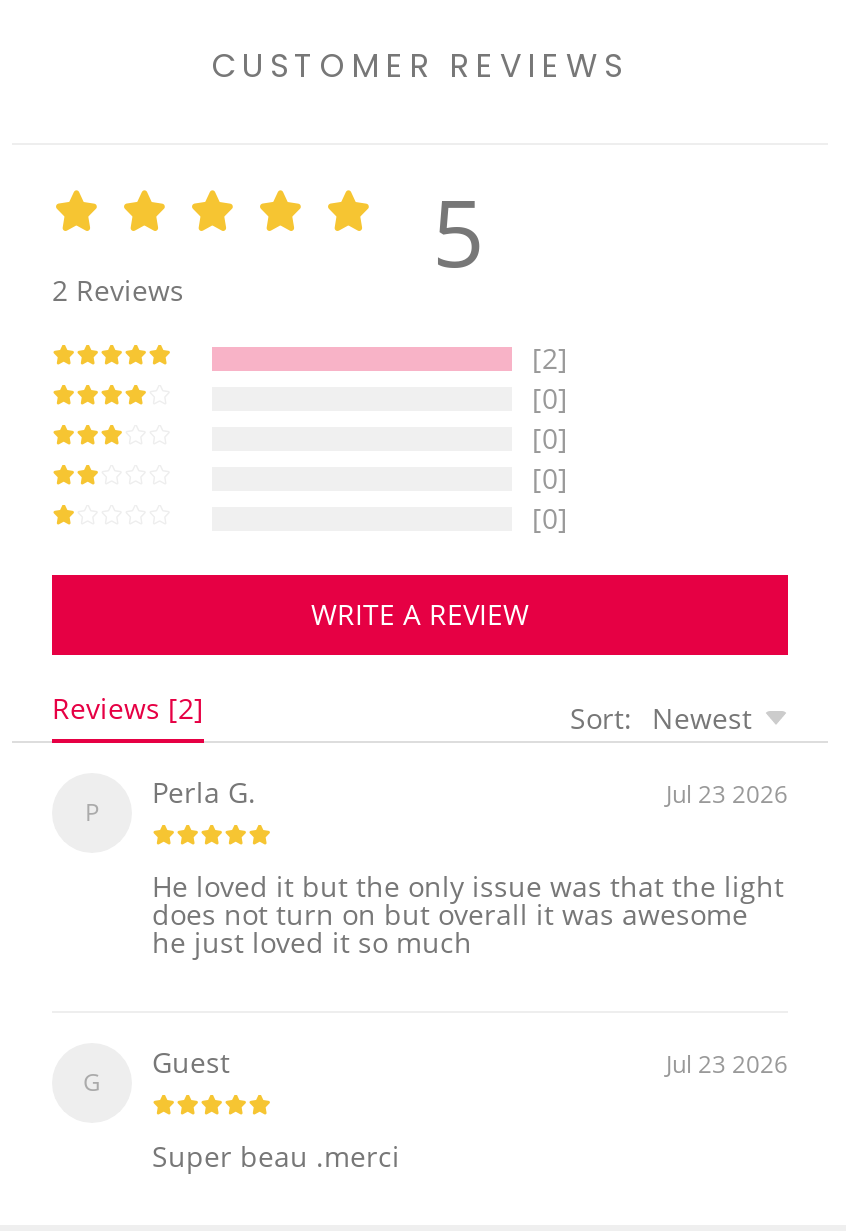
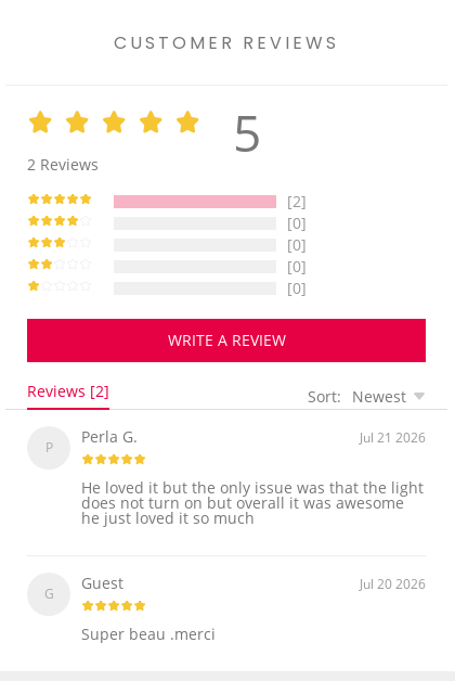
[666,777,788,811] Jul 23 2026 -> [360,428,426,447] Jul 21 2026
[666,1047,788,1081] Jul 23 2026 -> [360,575,426,593] Jul 20 2026

